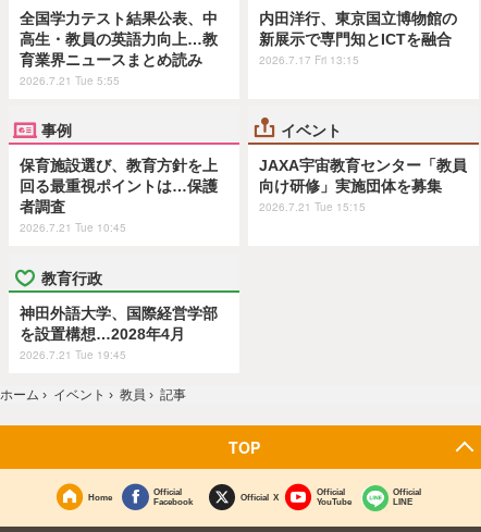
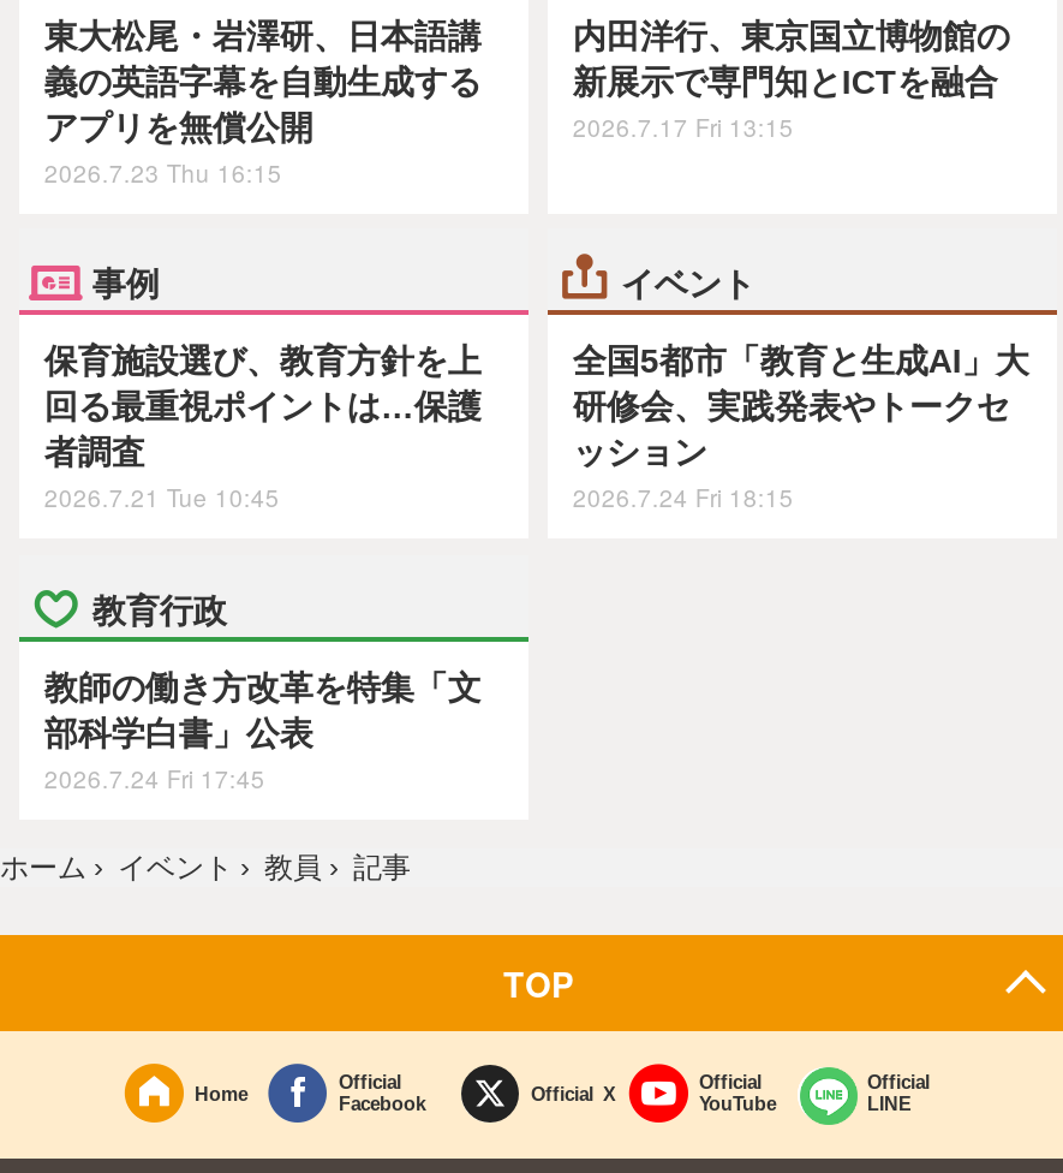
[20,9,218,88] 全国学力テスト結果公表、中 | 高生・教員の英語力向上…教 | 育業界ニュースまとめ読み | 2026.7.21 Tue 5:55 -> [44,16,481,189] 東大松尾・岩澤研、日本語講 | 義の英語字幕を自動生成する | アプリを無償公開 | 2026.7.23 Thu 16:15
[259,157,467,215] JAXA宇宙教育センター「教員 | 向け研修」実施団体を募集 | 2026.7.21 Tue 15:15 -> [573,342,1029,515] 全国5都市「教育と生成AI」大 | 研修会、実践発表やトークセ | ッション | 2026.7.24 Fri 18:15
[20,304,218,362] 神田外語大学、国際経営学部 | を設置構想…2028年4月 | 2026.7.21 Tue 19:45 -> [44,668,481,795] 教師の働き方改革を特集「文 | 部科学白書」公表 | 2026.7.24 Fri 17:45

